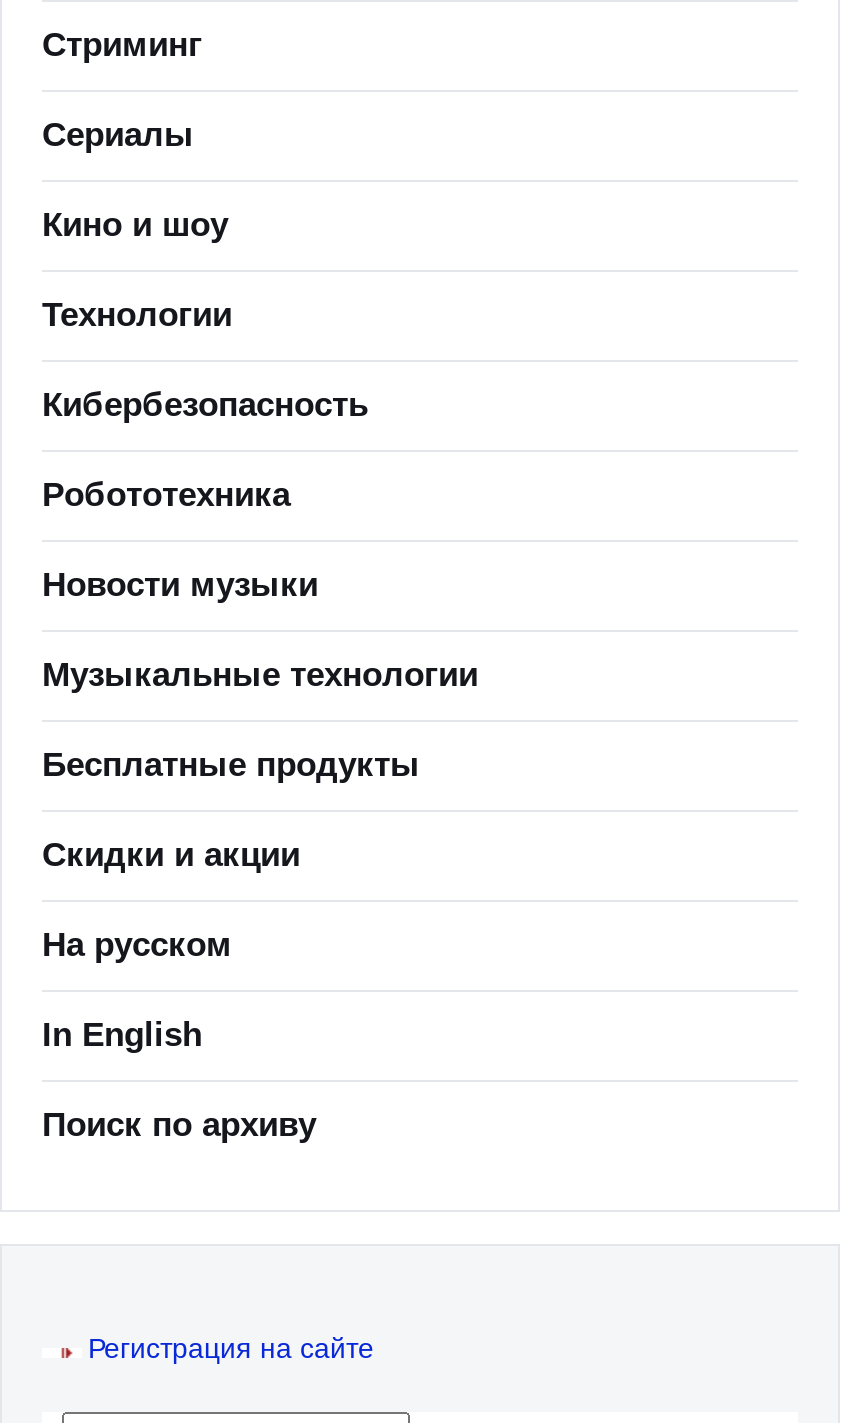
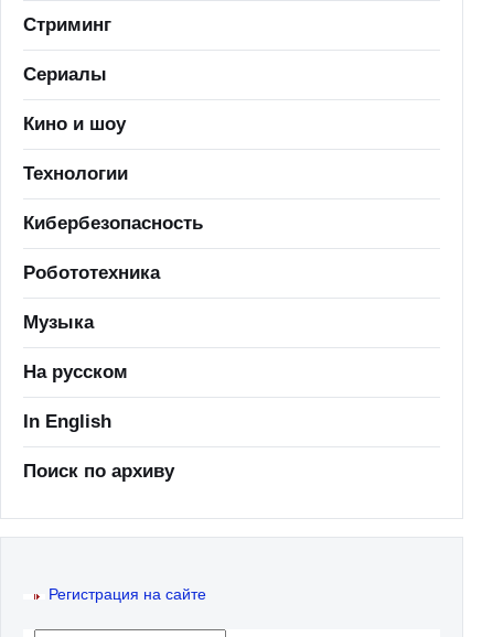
[42,566,478,874] Новости музыки | Музыкальные технологии | Бесплатные продукты | Скидки и акции -> [23,312,94,333] Музыка

